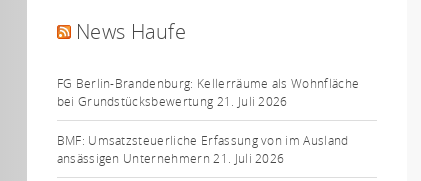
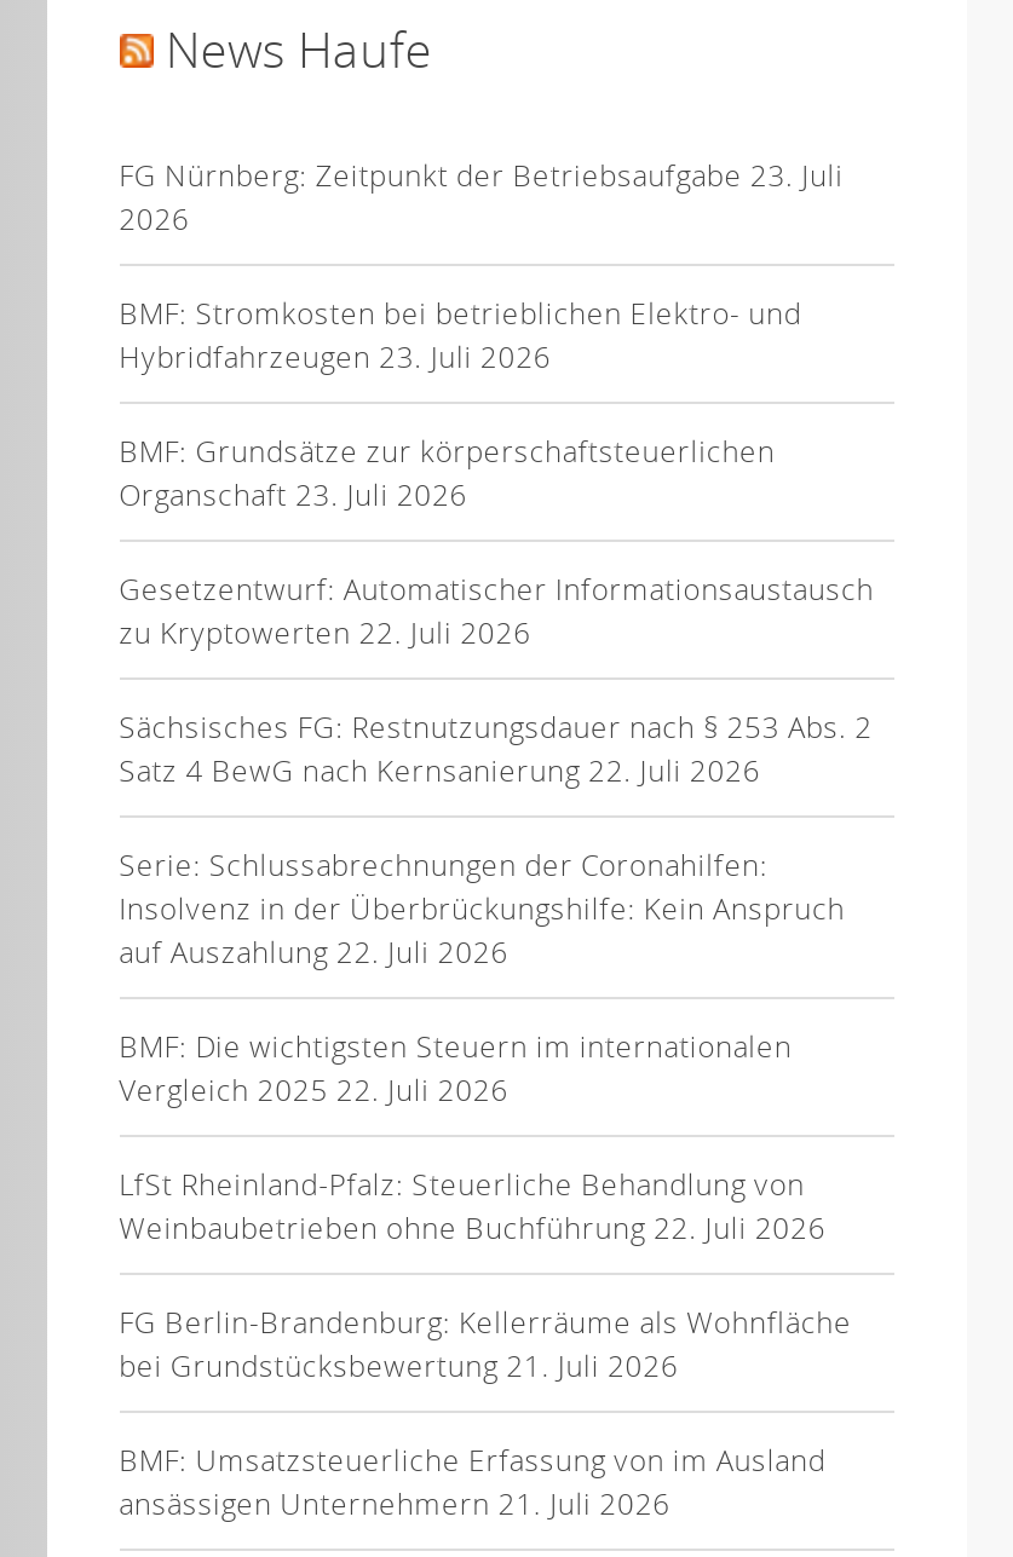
none -> [119,155,874,1246] FG Nürnberg: Zeitpunkt der Betriebsaufgabe 23. Juli | 2026 | BMF: Stromkosten bei betrieblichen Elektro- und | Hybridfahrzeugen 23. Juli 2026 | BMF: Grundsätze zur körperschaftsteuerlichen | Organschaft 23. Juli 2026 | Gesetzentwurf: Automatischer Informationsaustausch | zu Kryptowerten 22. Juli 2026 | Sächsisches FG: Restnutzungsdauer nach § 253 Abs. 2 | Satz 4 BewG nach Kernsanierung 22. Juli 2026 | Serie: Schlussabrechnungen der Coronahilfen: | Insolvenz in der Überbrückungshilfe: Kein Anspruch | auf Auszahlung 22. Juli 2026 | BMF: Die wichtigsten Steuern im internationalen | Vergleich 2025 22. Juli 2026 | LfSt Rheinland-Pfalz: Steuerliche Behandlung von | Weinbaubetrieben ohne Buchführung 22. Juli 2026

